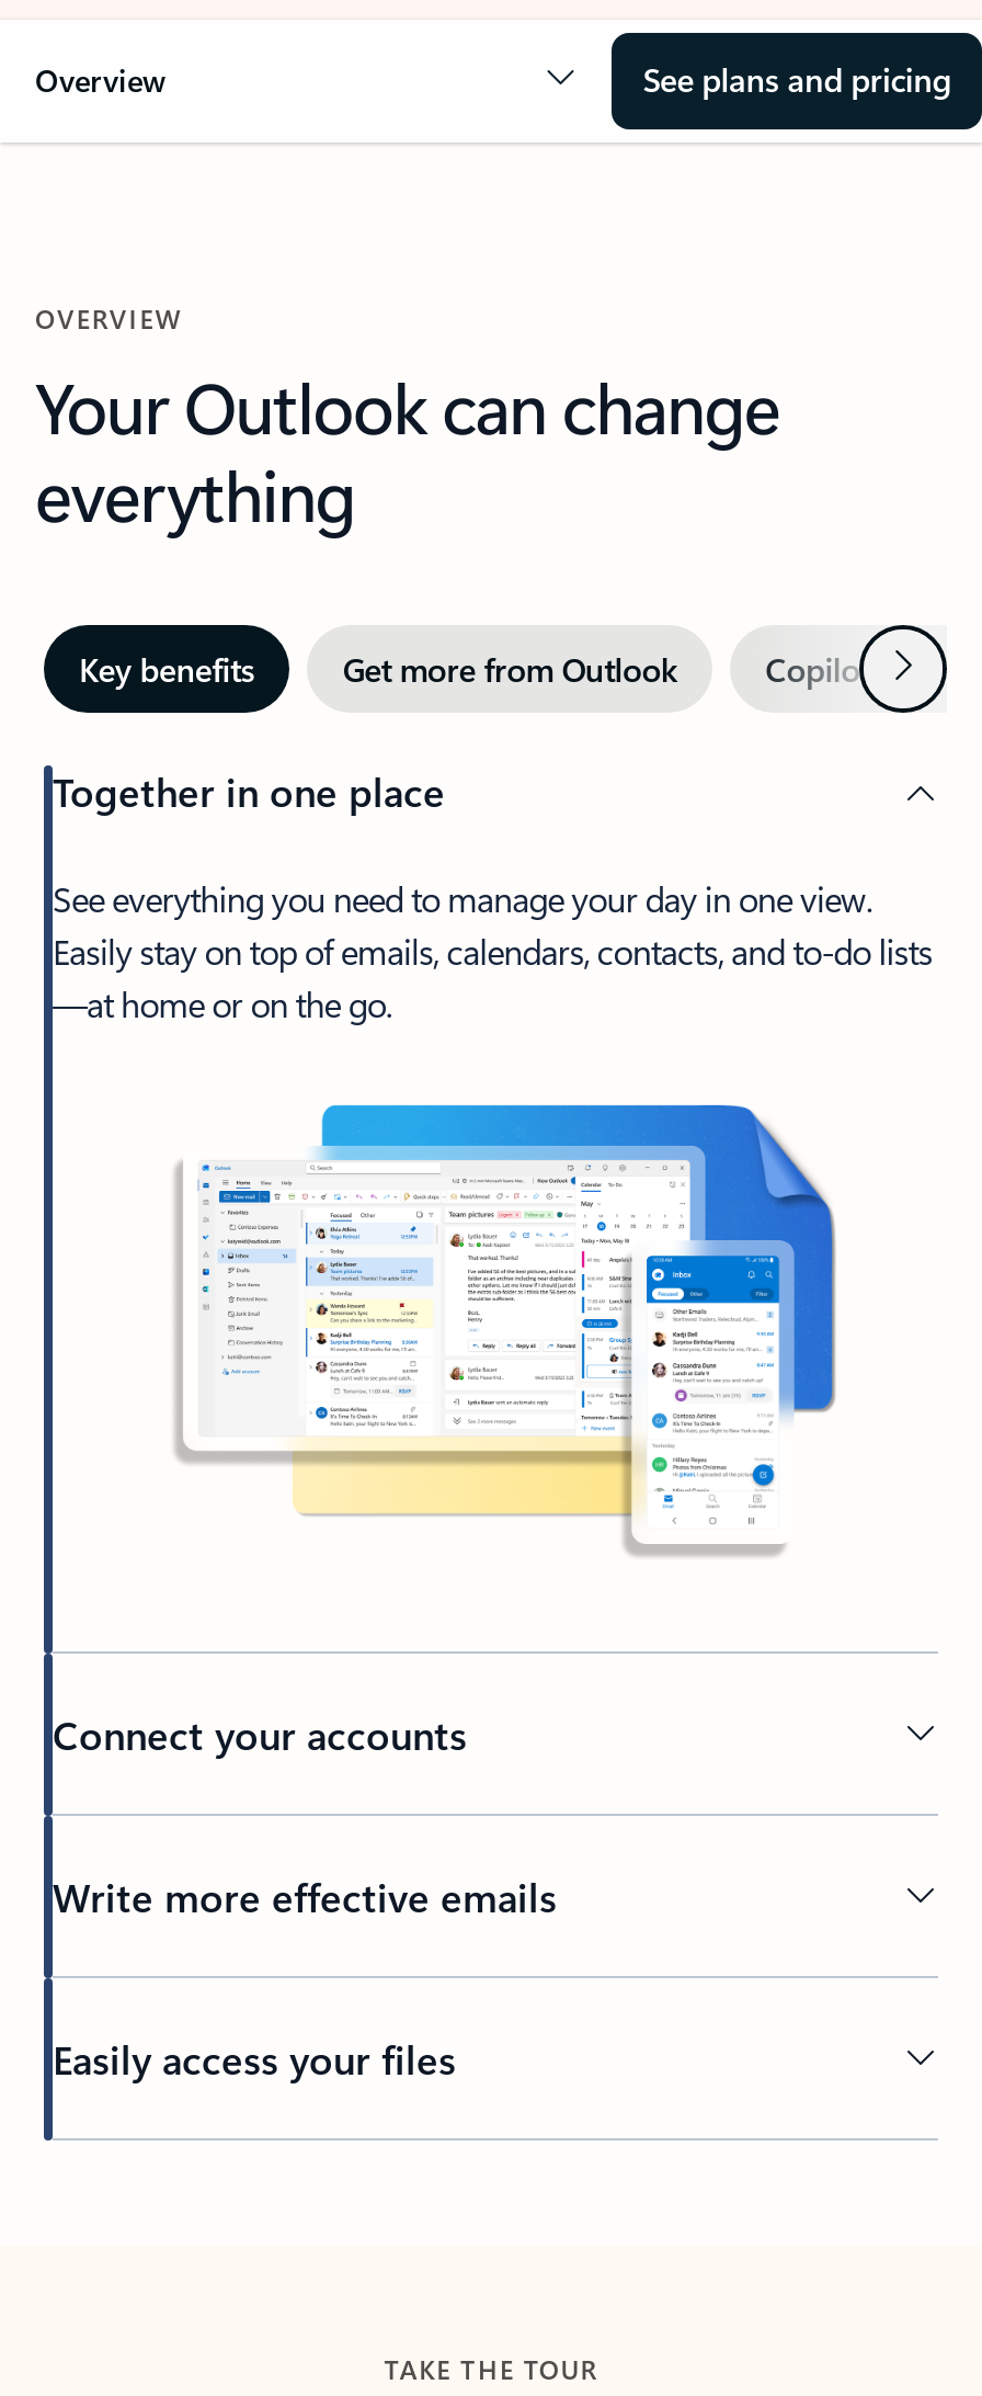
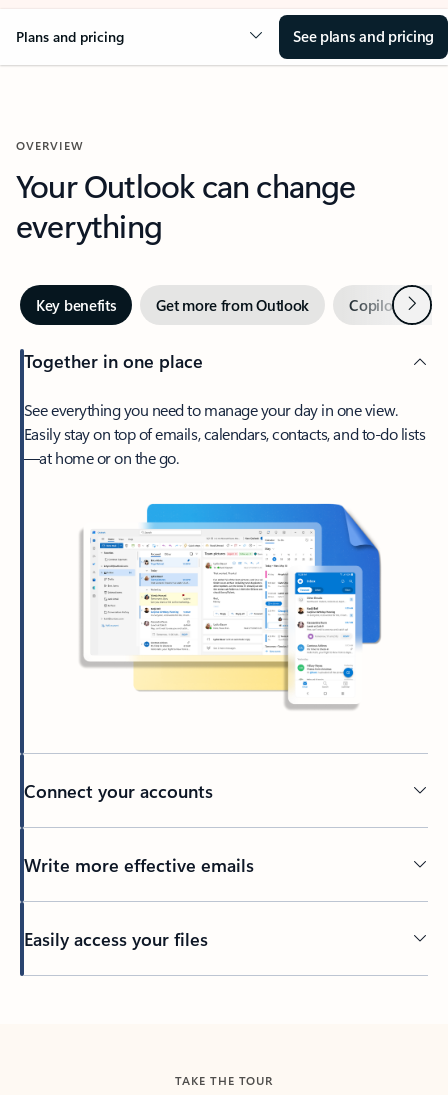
[35,59,167,101] Overview -> [16,27,124,46] Plans and pricing

